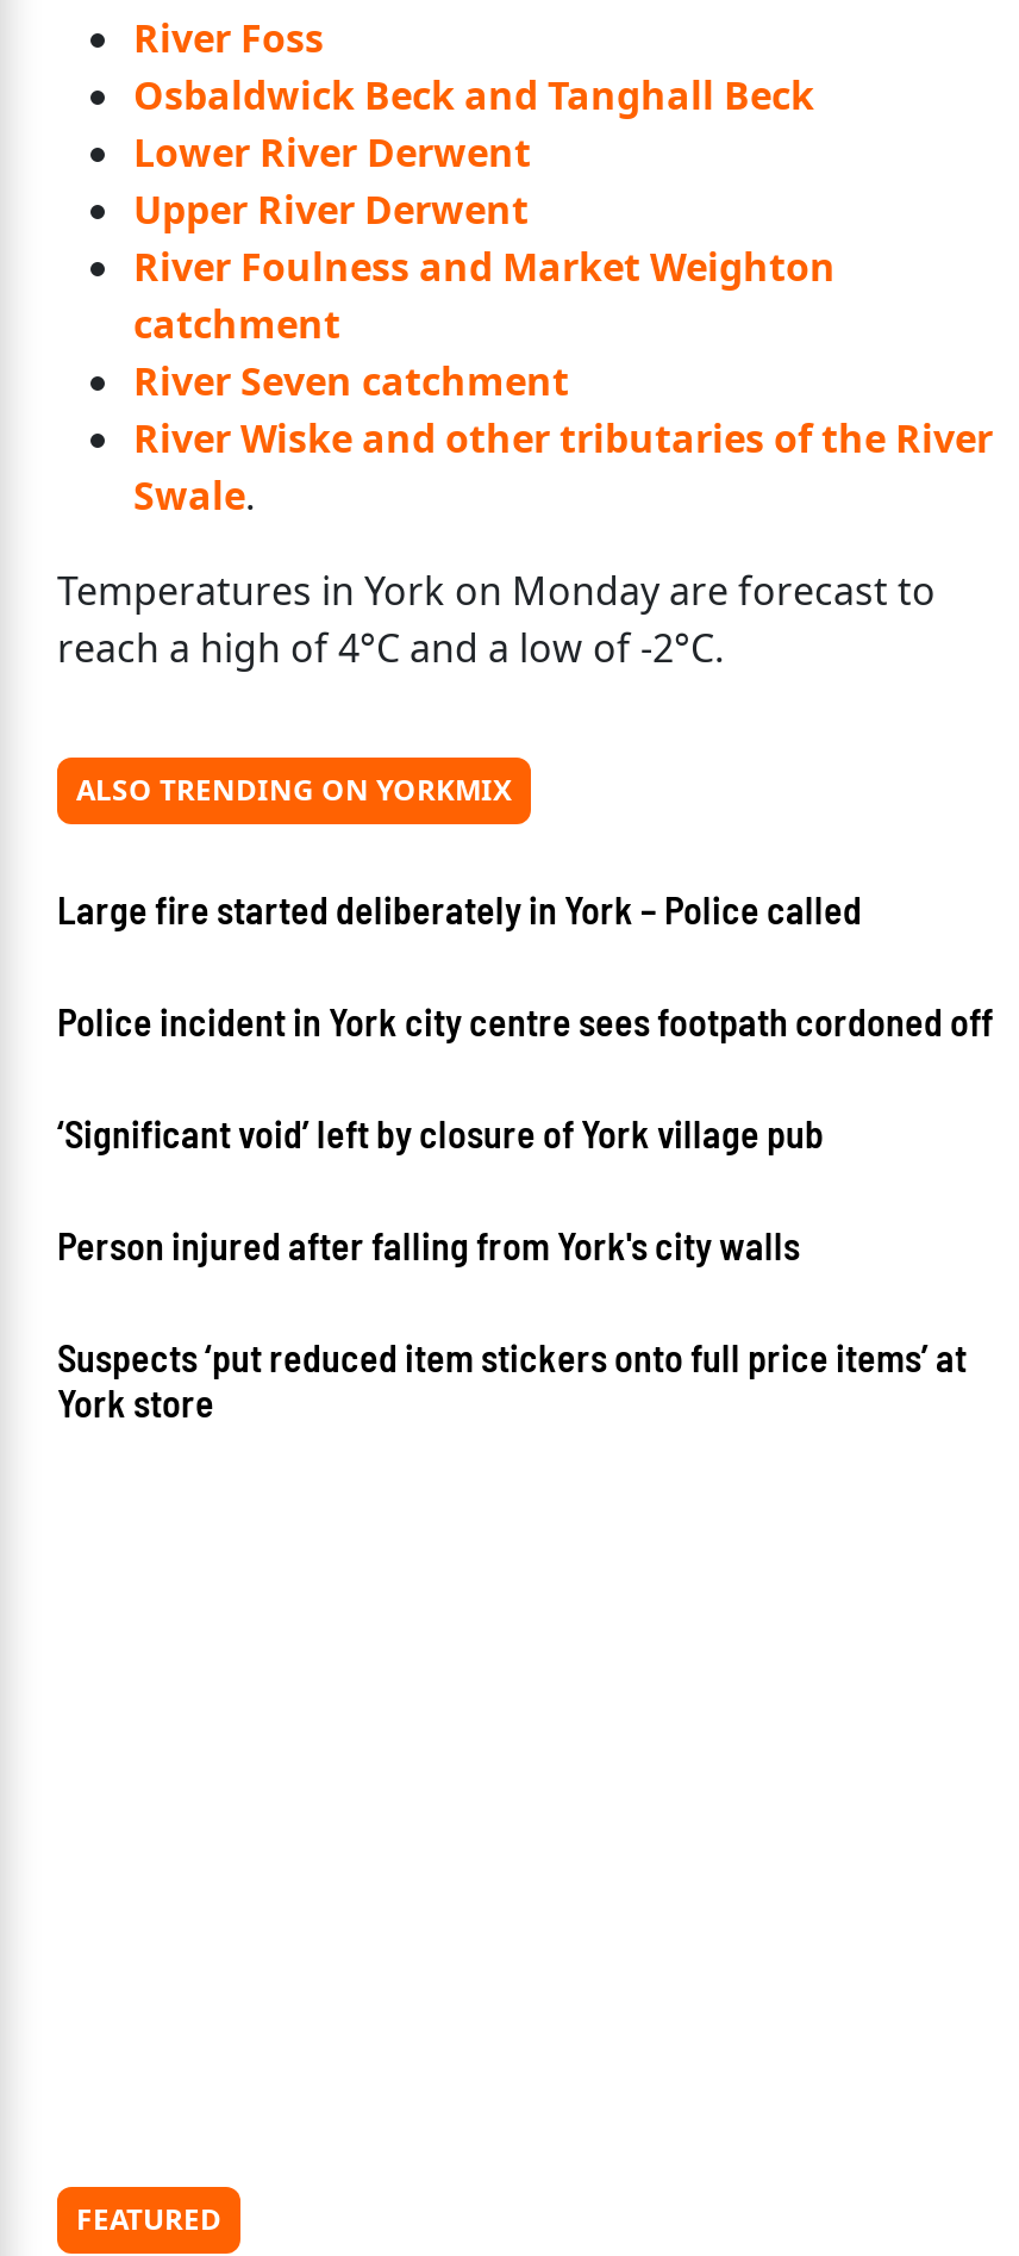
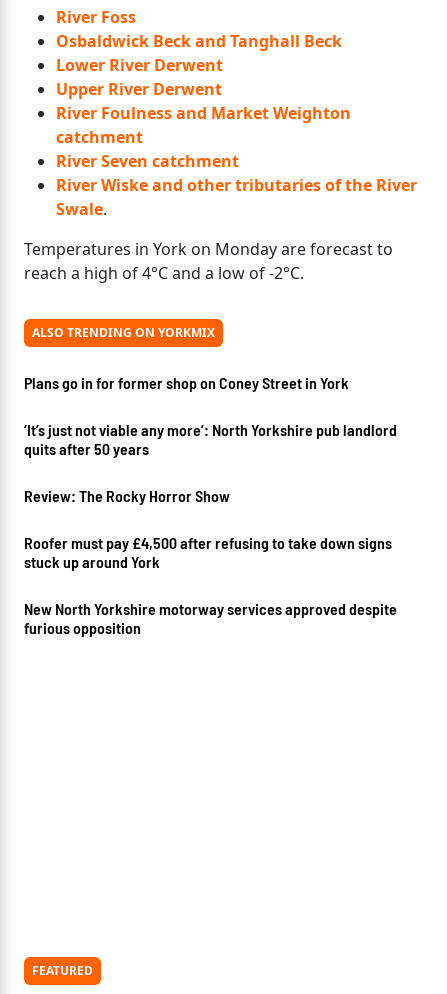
[57,886,862,931] Large fire started deliberately in York – Police called -> [24,373,349,392] Plans go in for former shop on Coney Street in York
[57,998,993,1043] Police incident in York city centre sees footpath cordoned off -> [24,420,397,458] ‘It’s just not viable any more’: North Yorkshire pub landlord | quits after 50 years
[57,1110,824,1155] ‘Significant void’ left by closure of York village pub -> [24,486,230,505] Review: The Rocky Horror Show
[57,1222,800,1267] Person injured after falling from York's city walls -> [24,533,392,571] Roofer must pay £4,500 after refusing to take down signs | stuck up around York
[57,1334,967,1424] Suspects ‘put reduced item stickers onto full price items’ at | York store -> [24,599,397,637] New North Yorkshire motorway services approved despite | furious opposition

